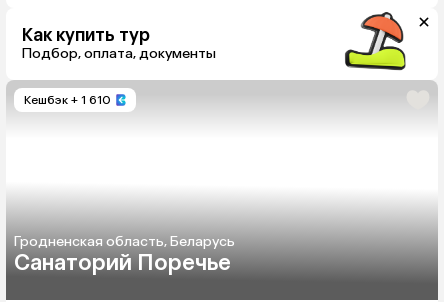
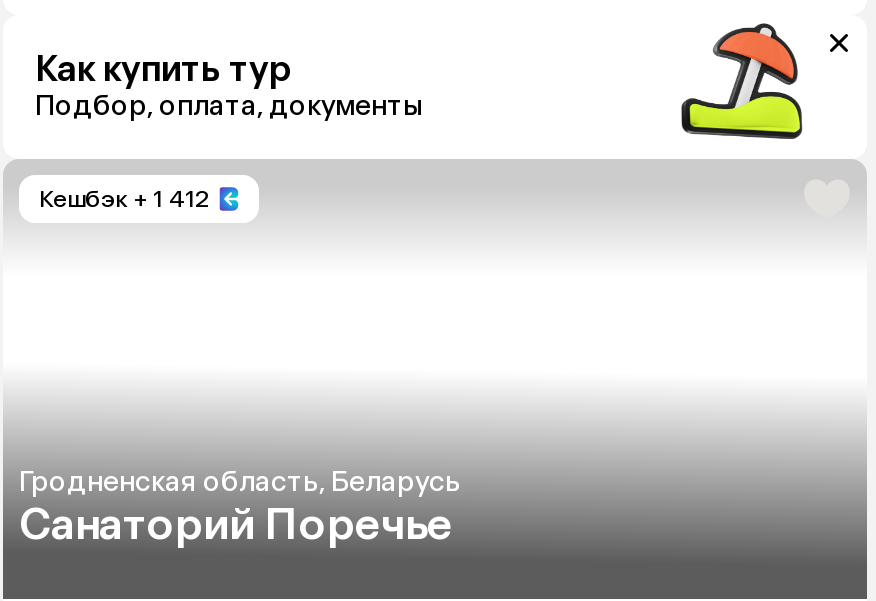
[24,93,111,107] Кешбэк + 1 610 -> [39,185,209,213] Кешбэк + 1 412

